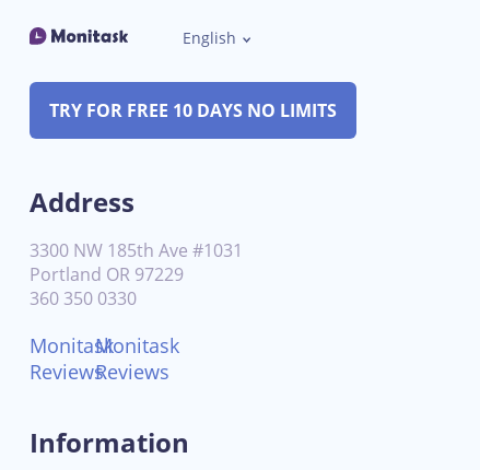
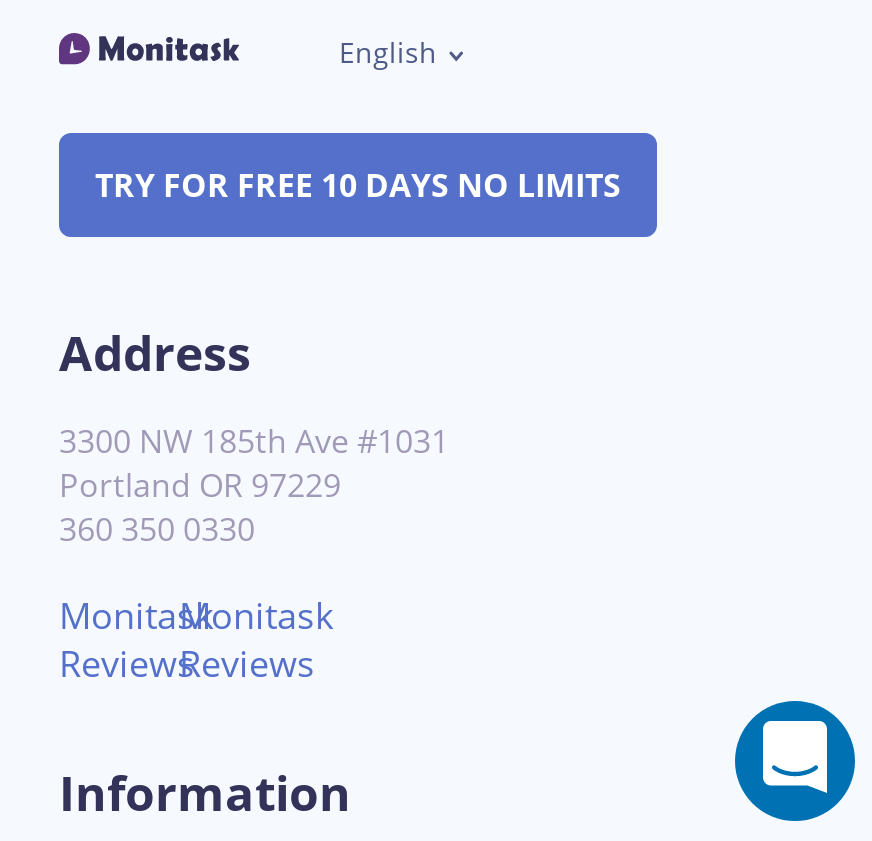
none -> [733,699,857,823] [image]

